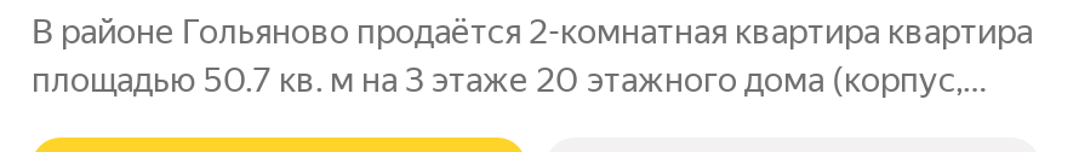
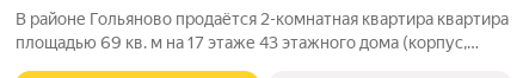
[32,61,963,99] площадью 50.7 кв. м на 3 этаже 20 этажного дома (корпус, -> [16,33,467,52] площадью 69 кв. м на 17 этаже 43 этажного дома (корпус,

